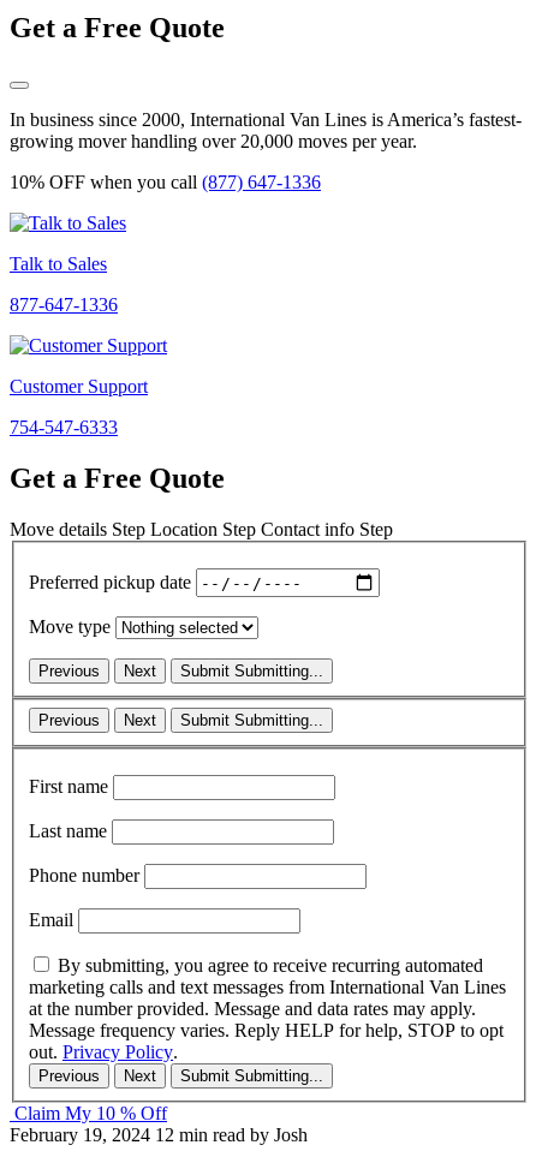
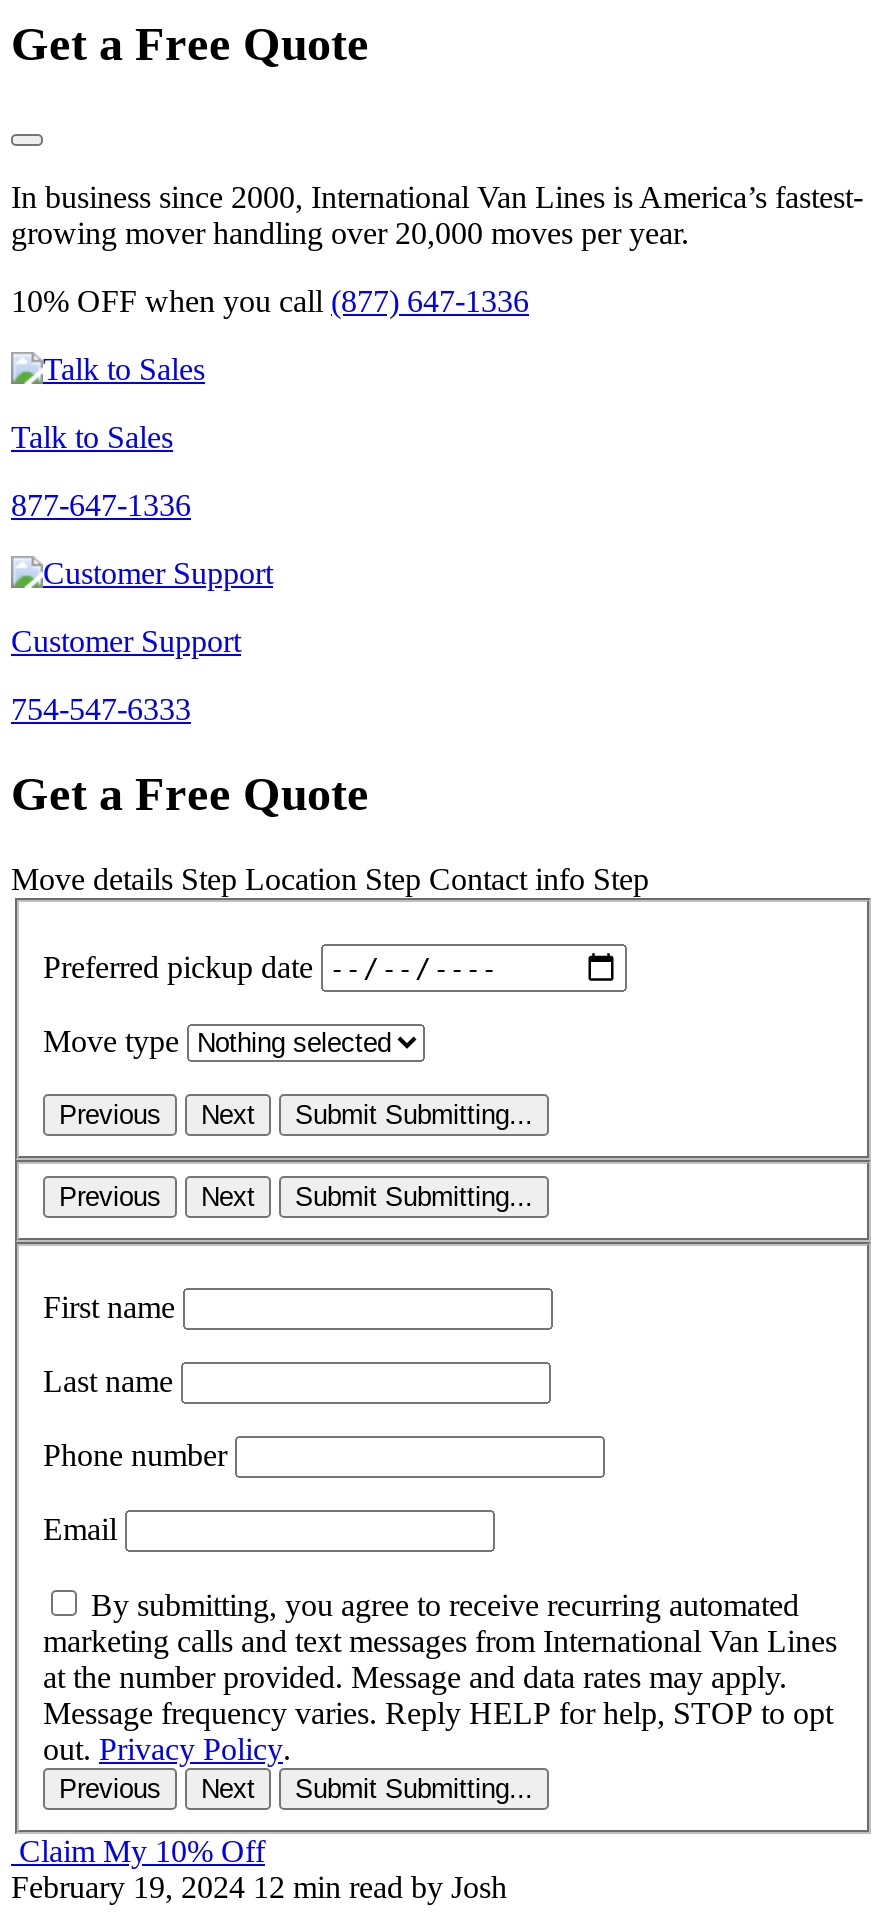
[10,1103,167,1124] Claim My 10 % Off -> [11,1835,265,1869] Claim My 10% Off

